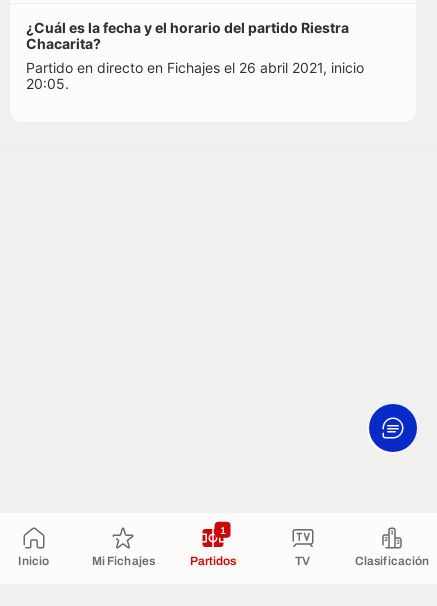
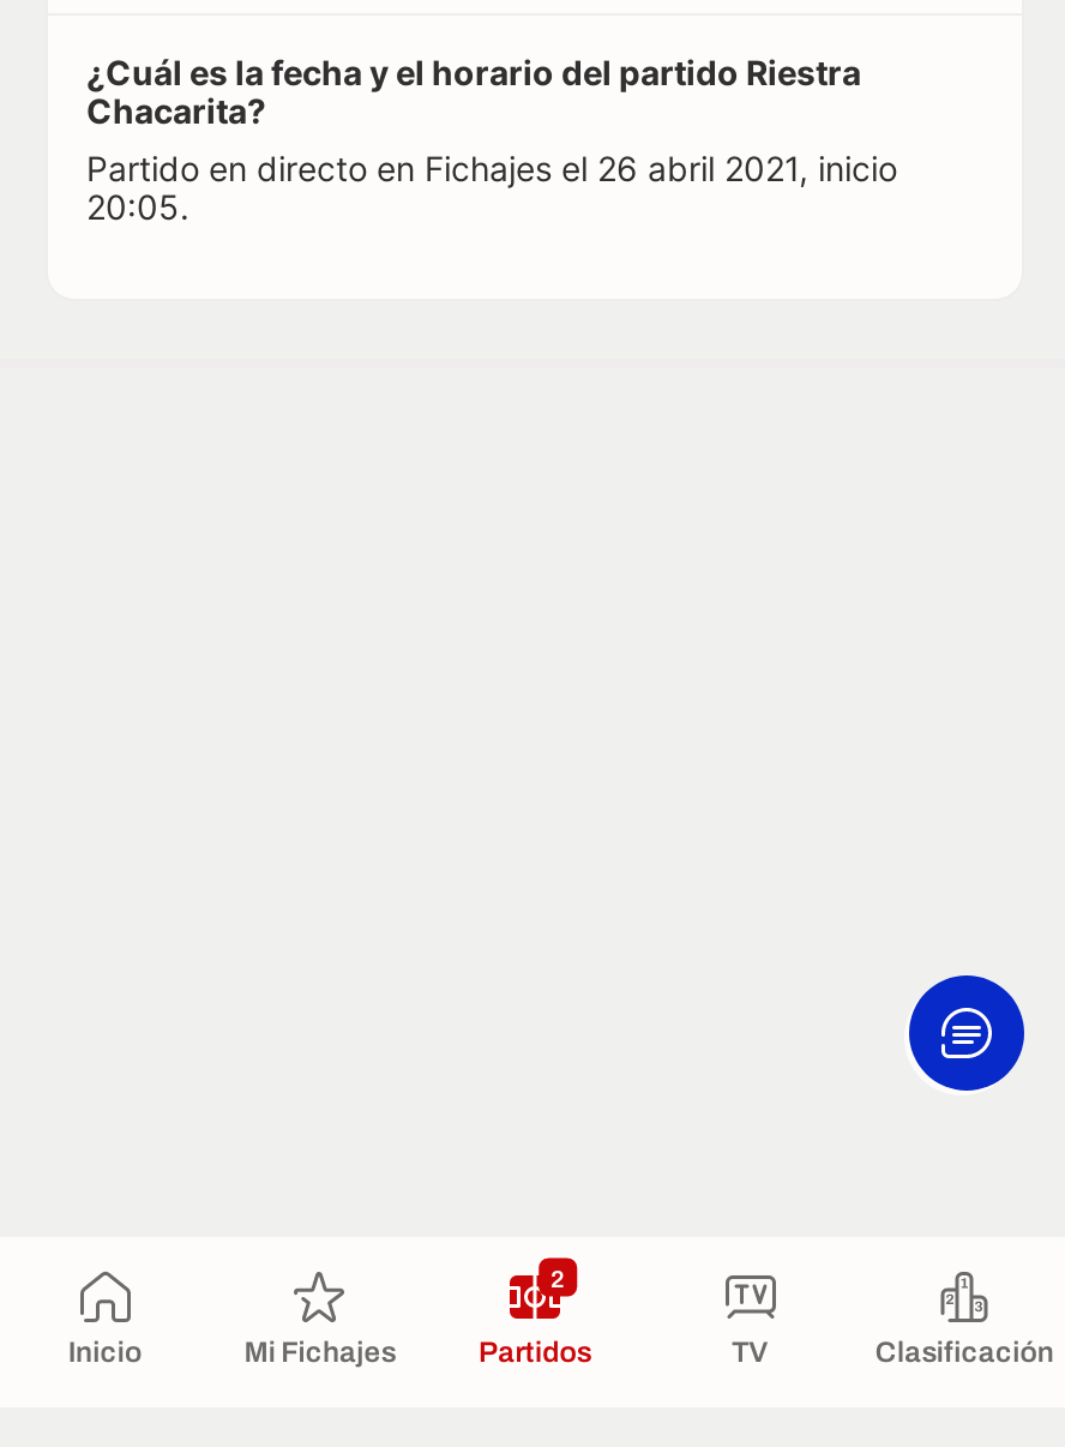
[219,524,226,535] 1 -> [550,1264,565,1291] 2

